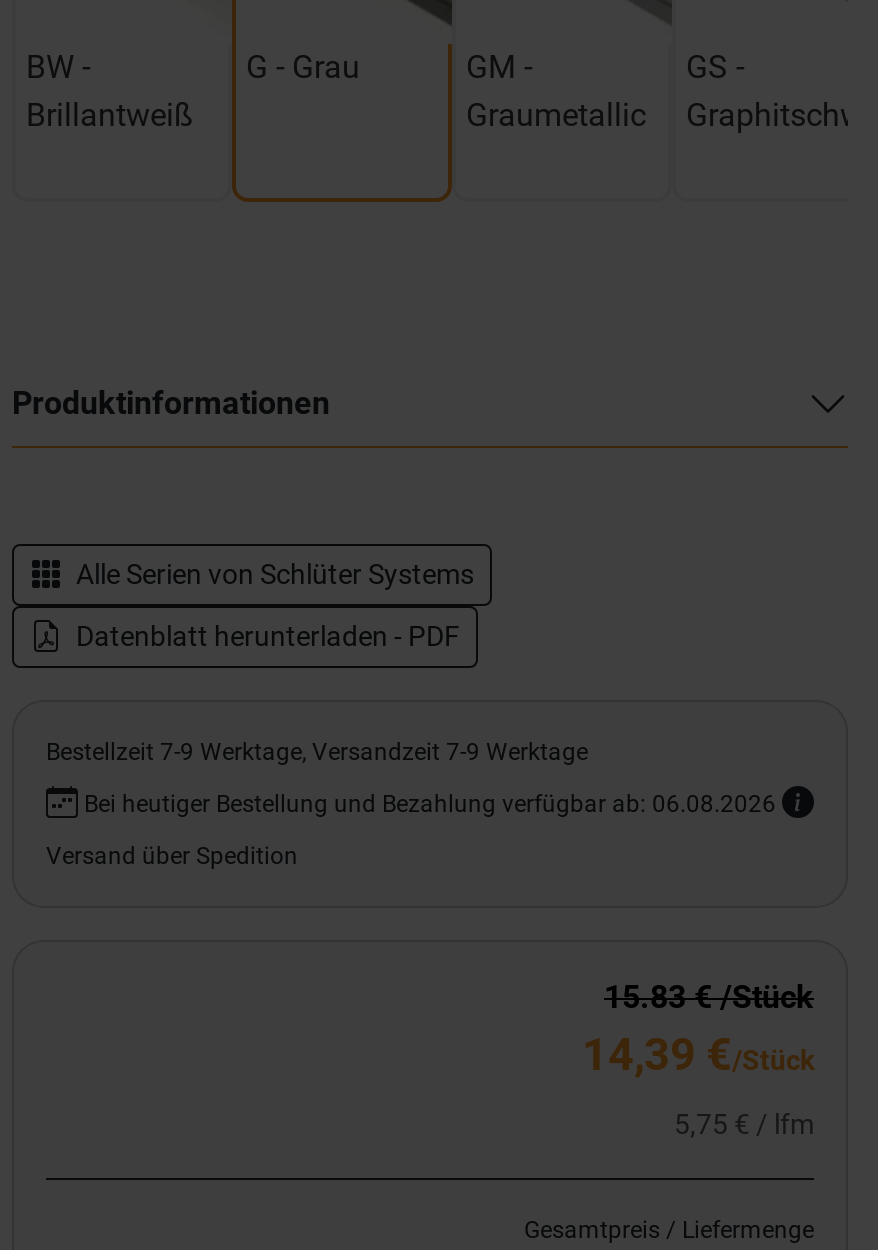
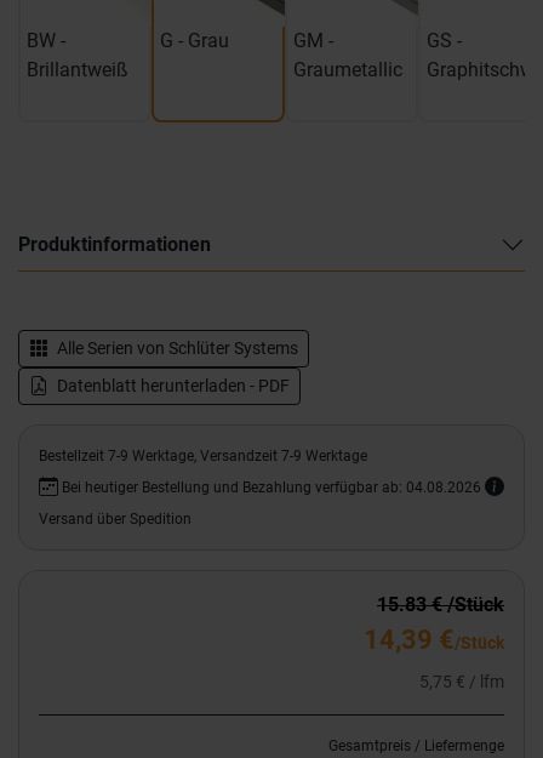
[78,790,782,818] Bei heutiger Bestellung und Bezahlung verfügbar ab: 06.08.2026 -> [58,479,485,496] Bei heutiger Bestellung und Bezahlung verfügbar ab: 04.08.2026

